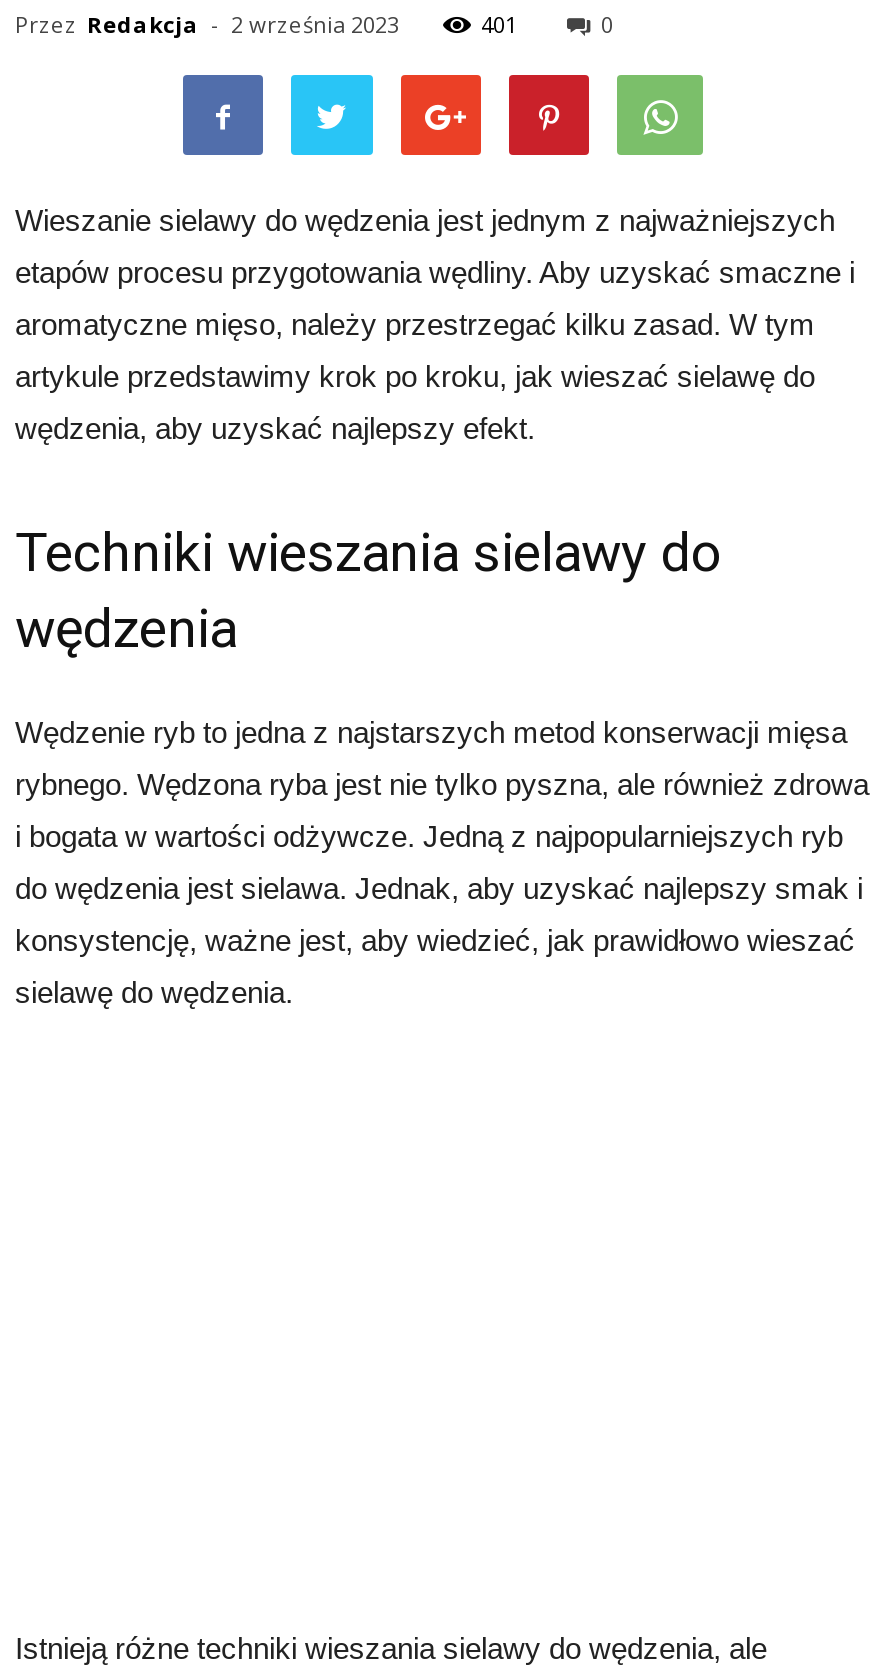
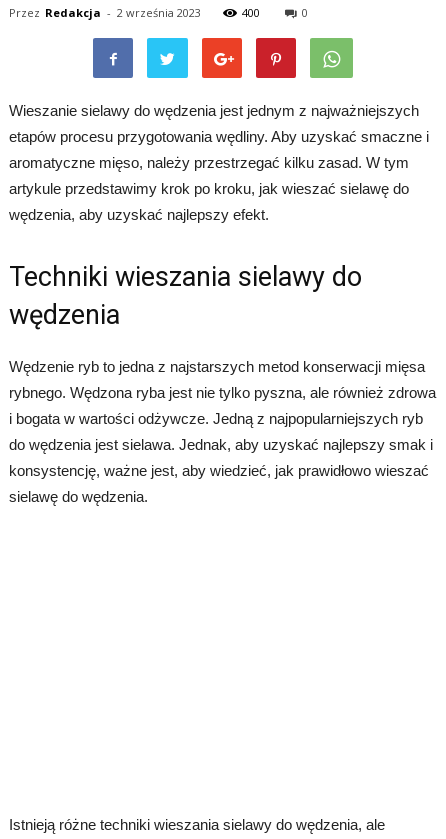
[481,9,517,39] 401 -> [242,5,260,20] 400

